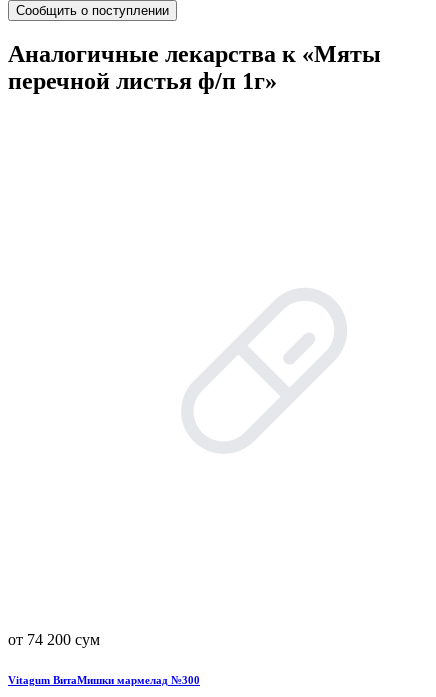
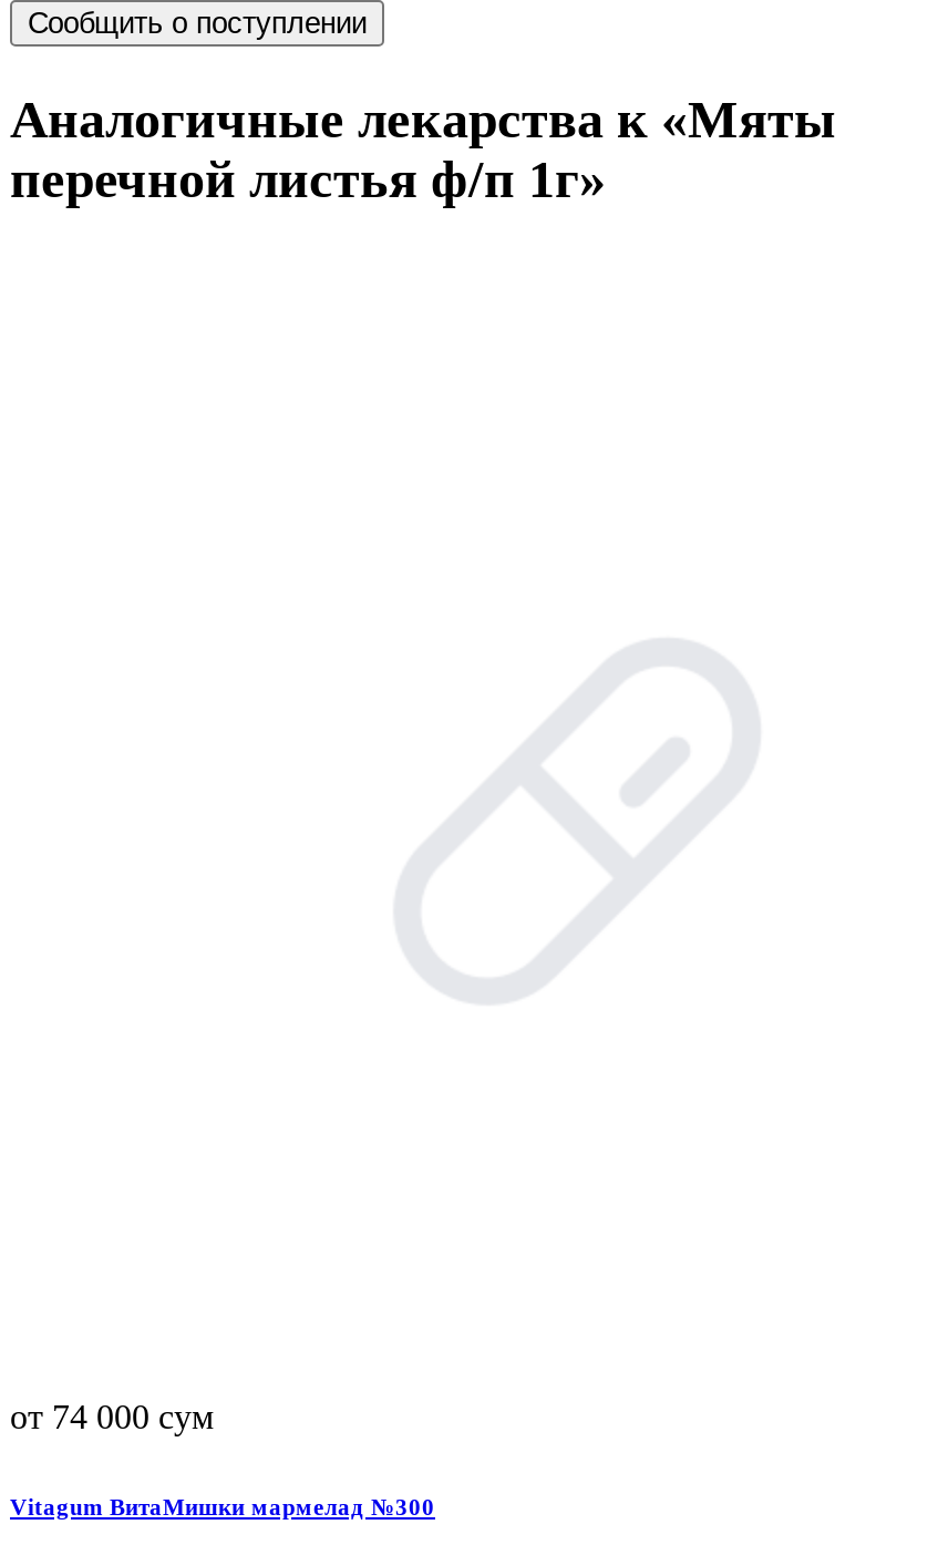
[8,631,100,648] от 74 200 сум -> [10,1397,214,1435] от 74 000 сум

